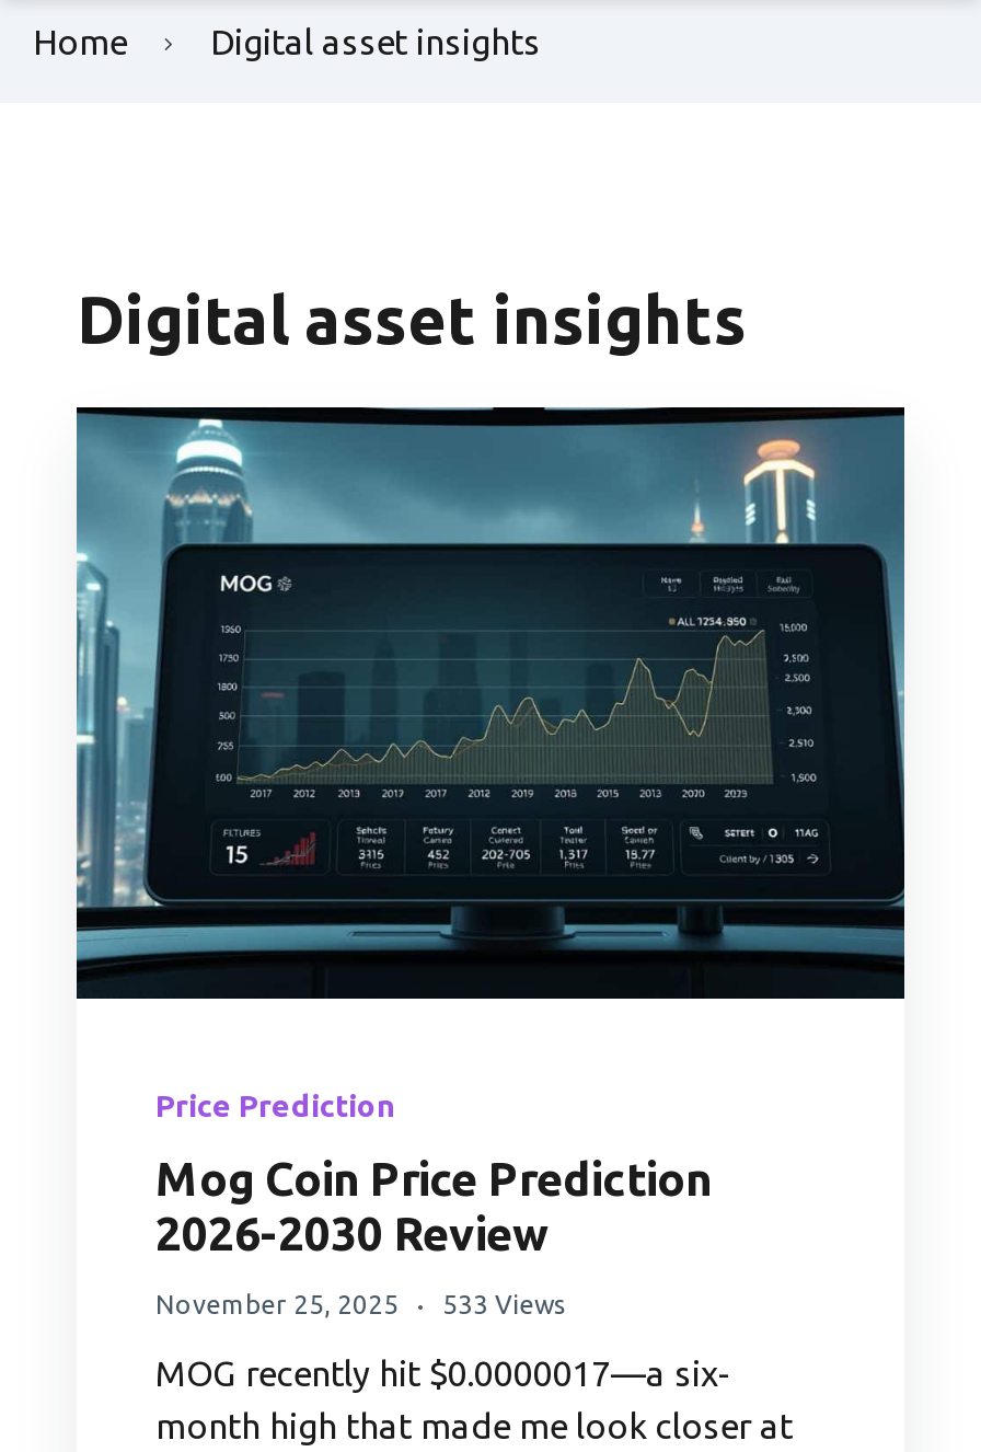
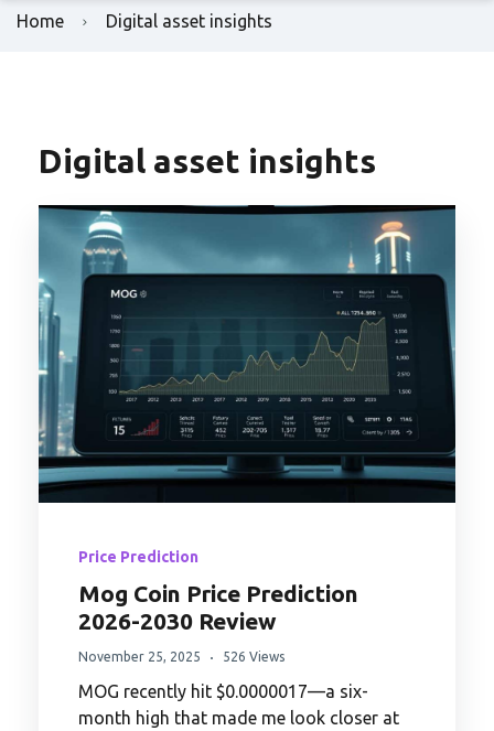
[155,1290,565,1319] November 25, 2025 533 Views -> [78,650,284,664] November 25, 2025 526 Views

